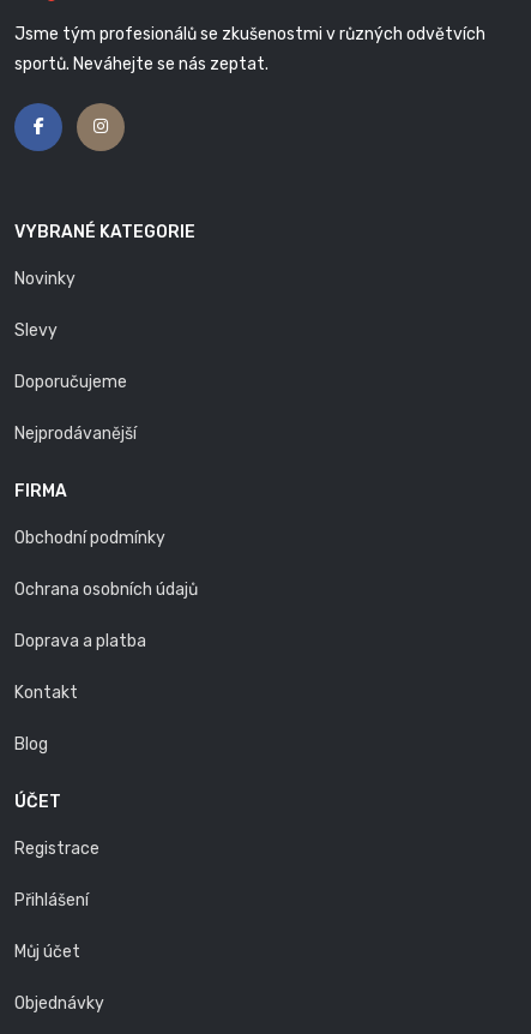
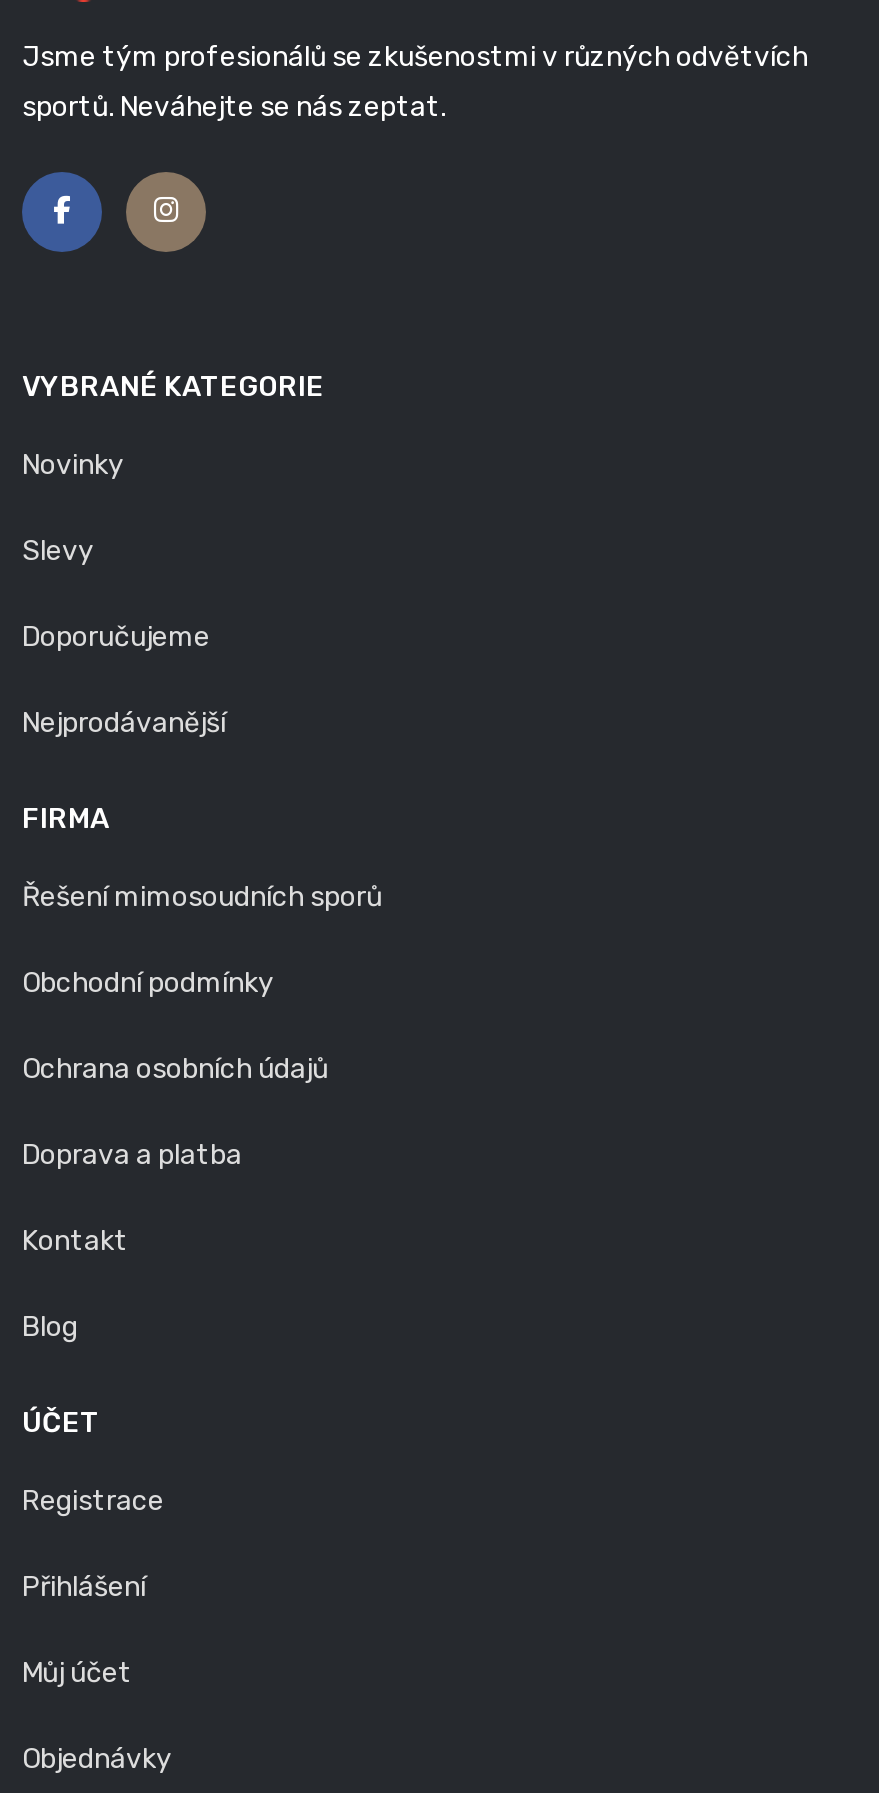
none -> [22,880,382,914] Řešení mimosoudních sporů

